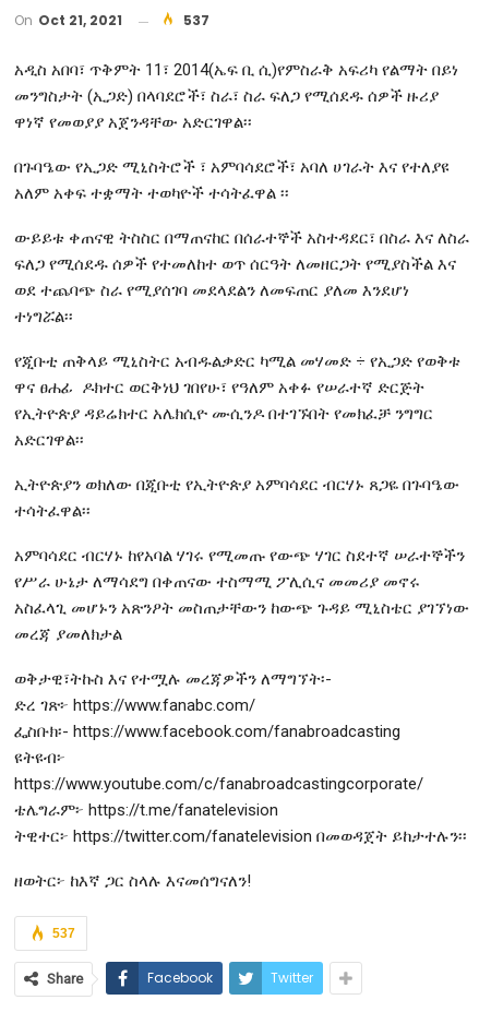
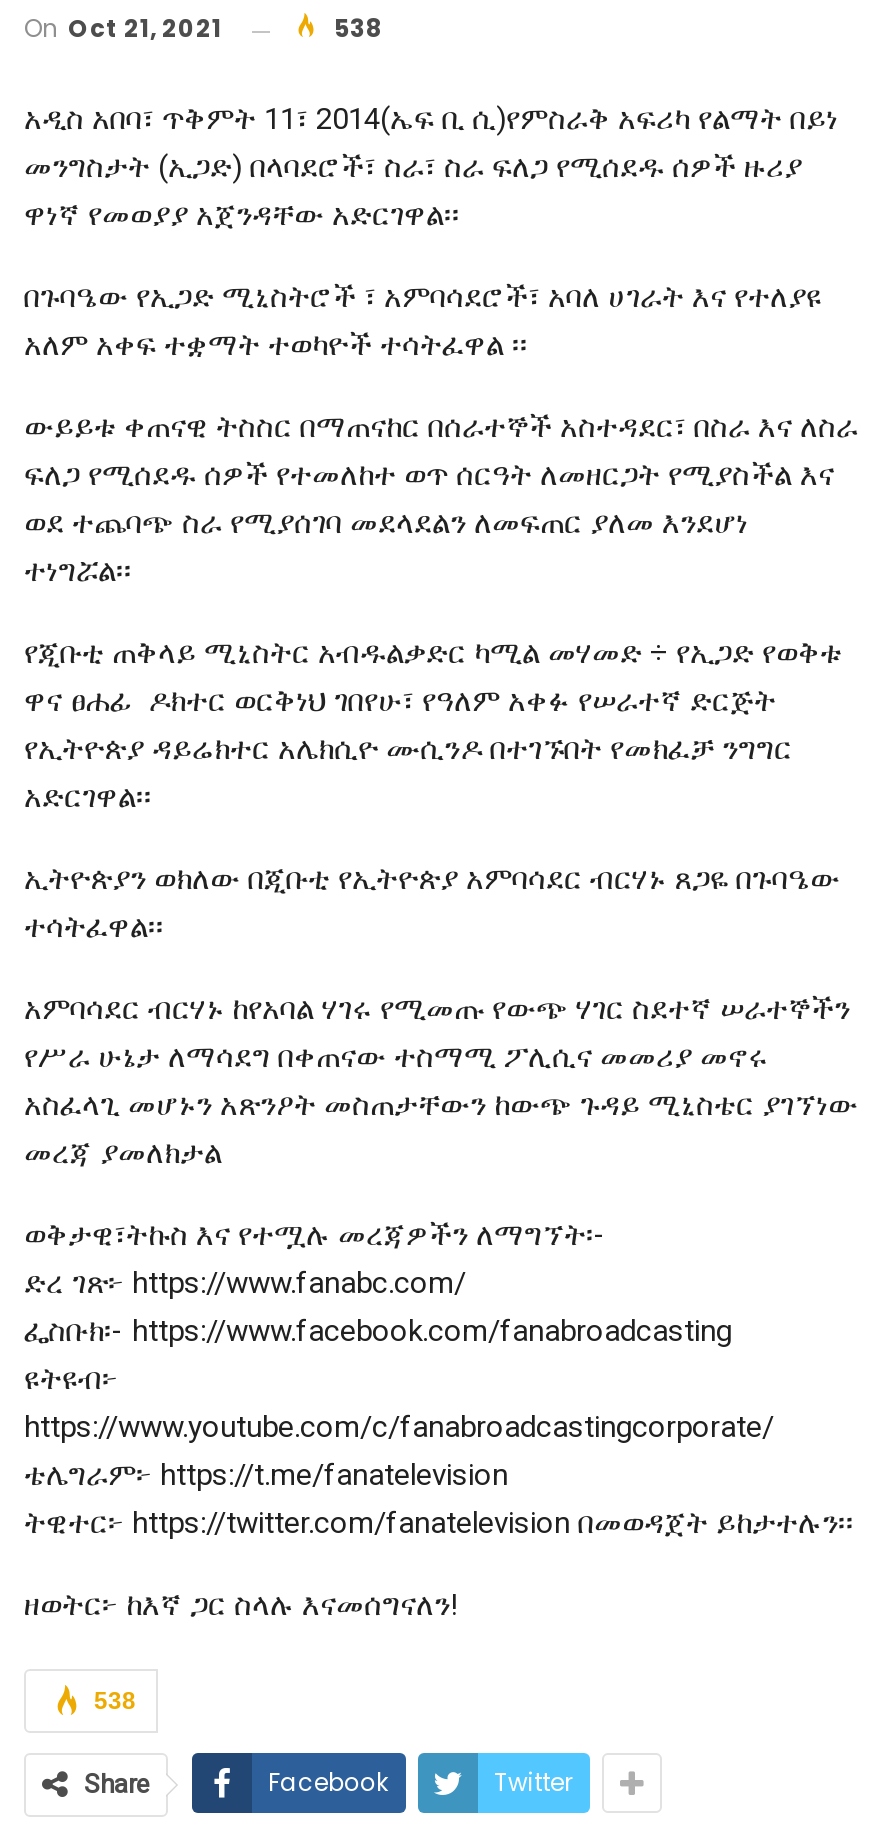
[183,11,209,30] 537 -> [334,12,382,46] 538
[52,926,75,941] 537 -> [94,1688,136,1716] 538

